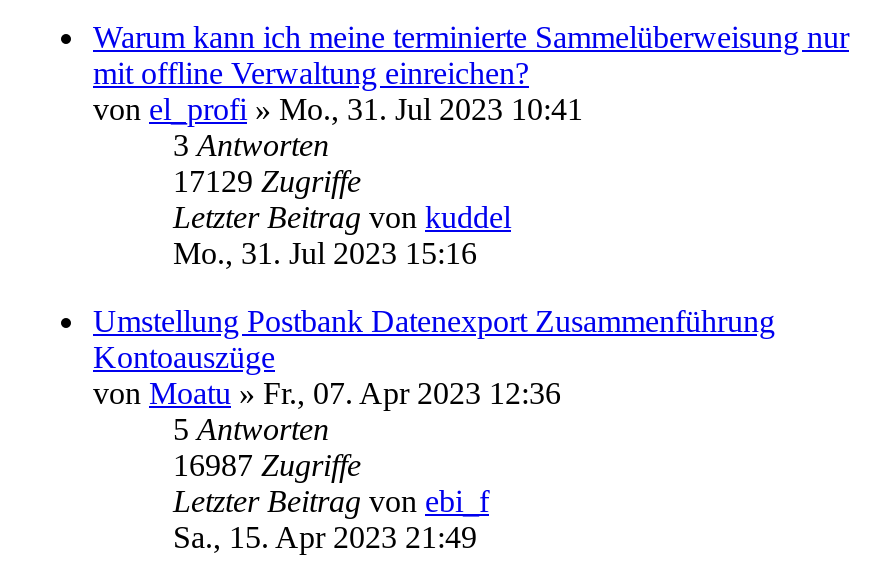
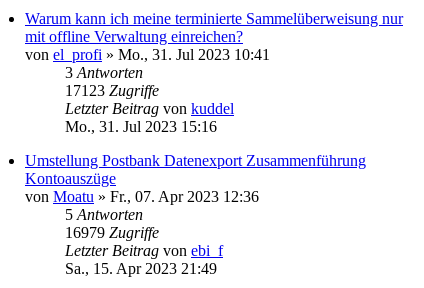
[173,164,361,198] 17129 Zugriffe -> [65,82,159,99] 17123 Zugriffe
[173,448,361,482] 16987 Zugriffe -> [65,224,159,241] 16979 Zugriffe

